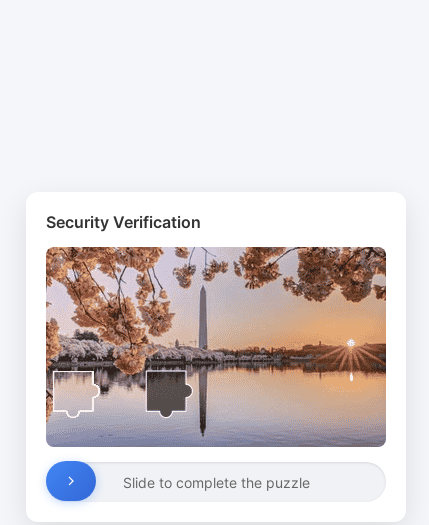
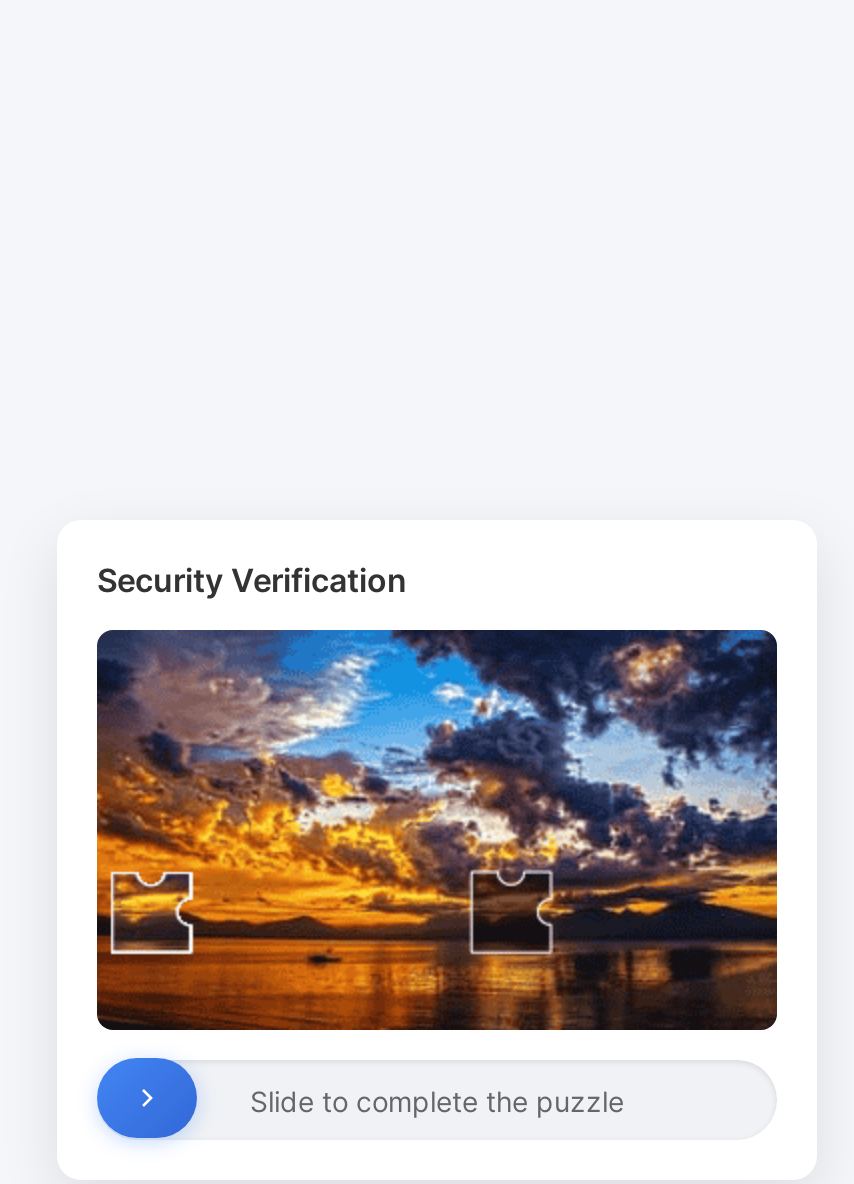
[45,246,387,448] [image] -> [95,628,779,1032] [image]

